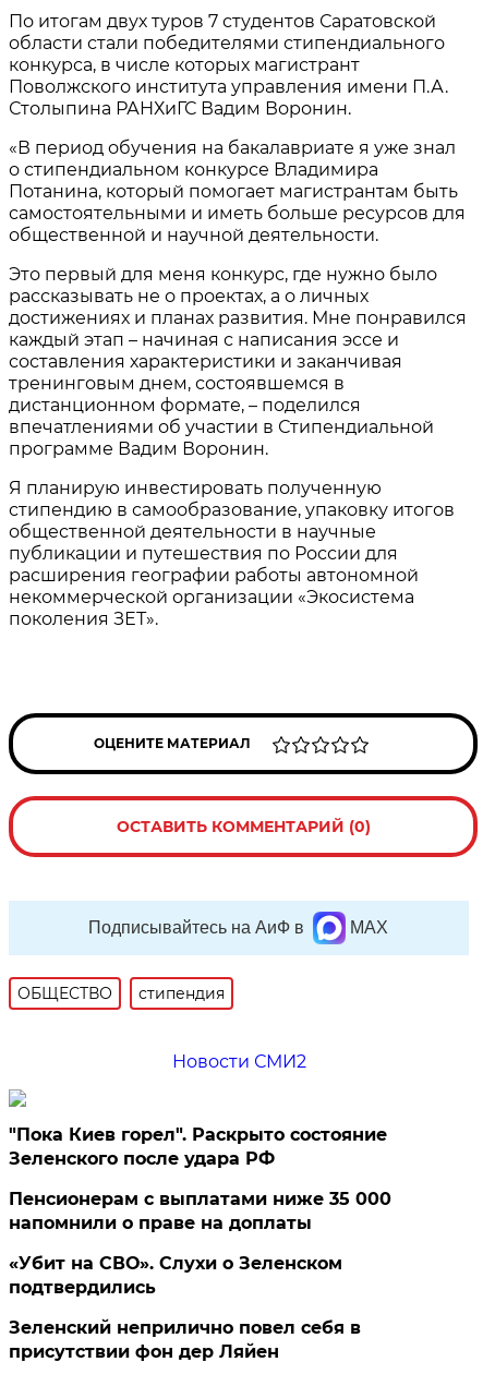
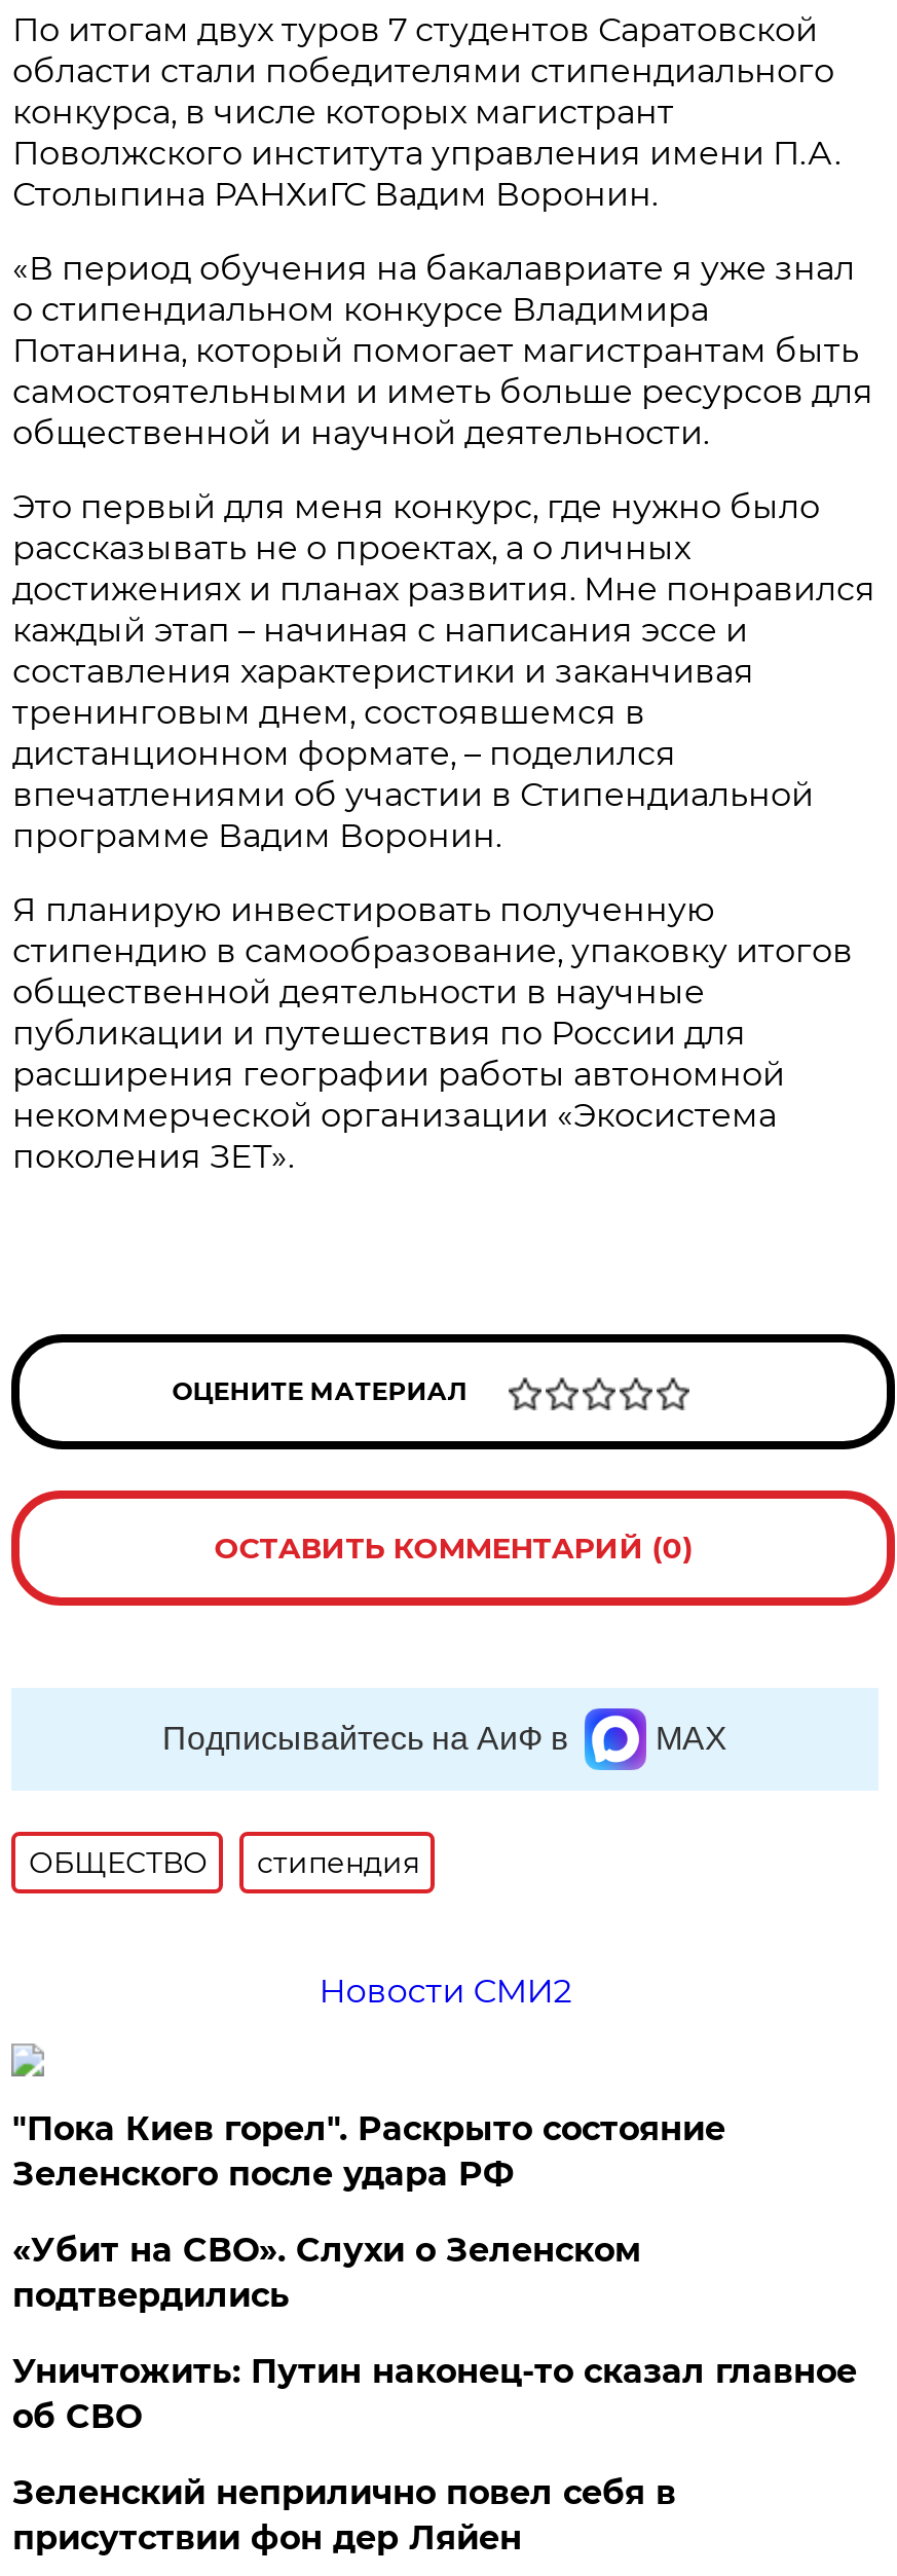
[9,1189,392,1233] Пенсионерам с выплатами ниже 35 000 | напомнили о праве на доплаты -> none
moved [9,1253,343,1298] -> [12,2230,641,2315]: «Убит на СВО». Слухи о Зеленском | подтвердились
none -> [12,2352,857,2436] Уничтожить: Путин наконец-то сказал главное | об СВО

